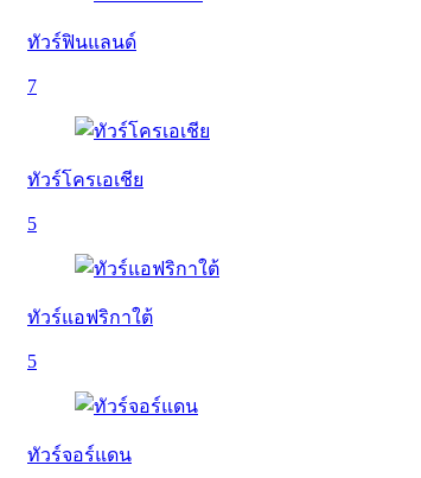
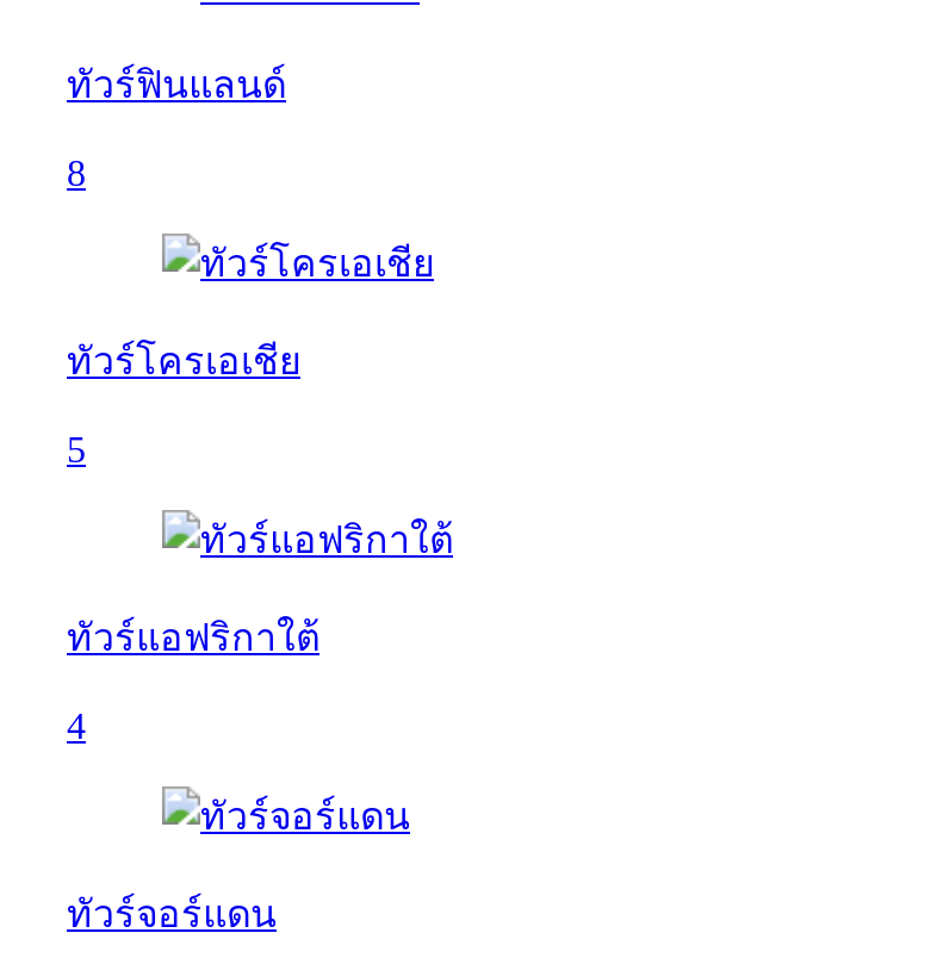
[27,76,37,96] 7 -> [67,153,86,193] 8
[27,351,37,371] 5 -> [67,705,86,746] 4

